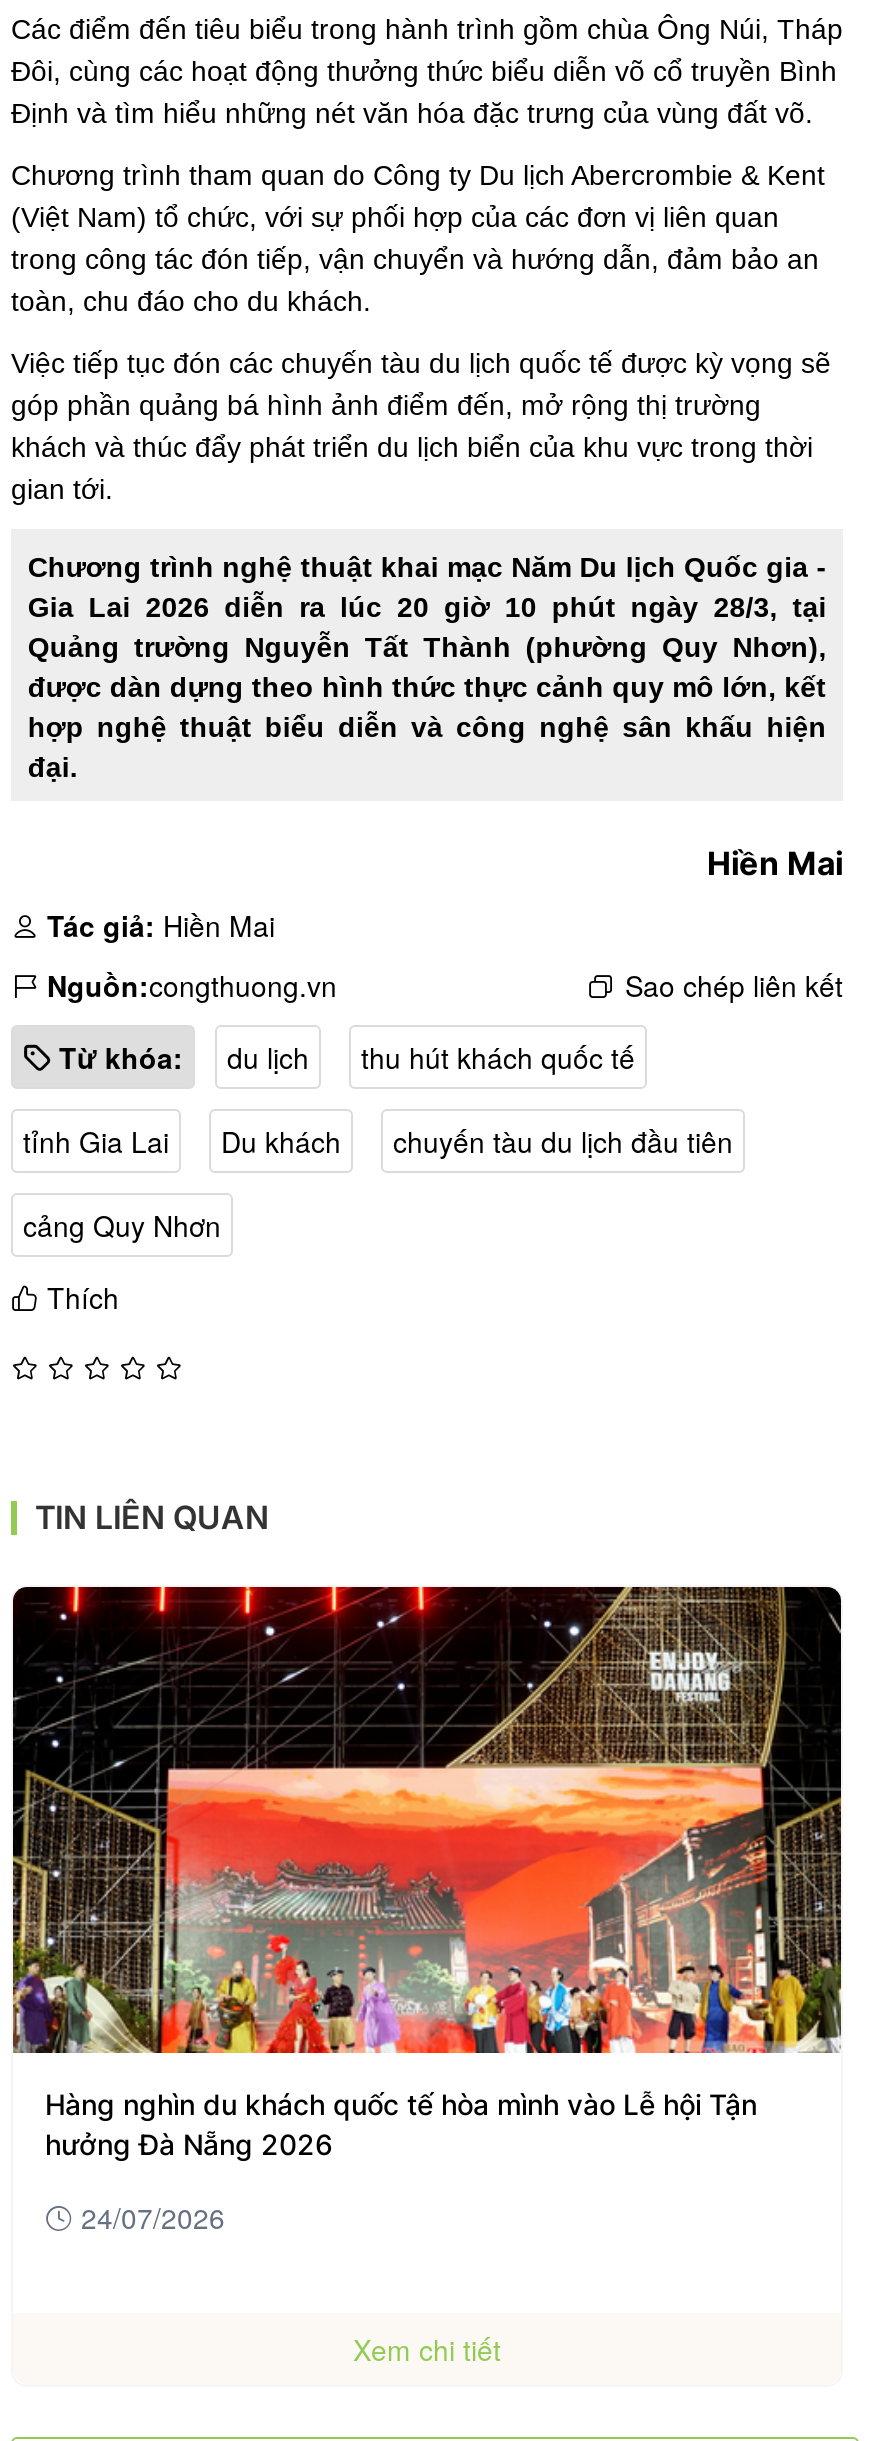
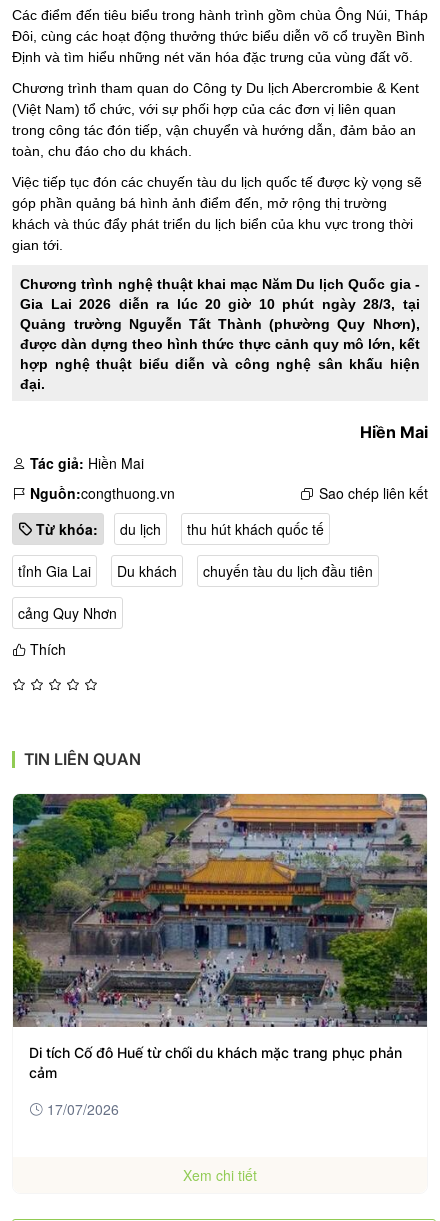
[11,1585,843,2162] [image] | Hàng nghìn du khách quốc tế hòa mình vào Lễ hội Tận | hưởng Đà Nẵng 2026 -> [12,793,428,1081] [image] | Di tích Cố đô Huế từ chối du khách mặc trang phục phản | cảm
[81,2198,225,2238] 24/07/2026 -> [47,1099,119,1119] 17/07/2026

